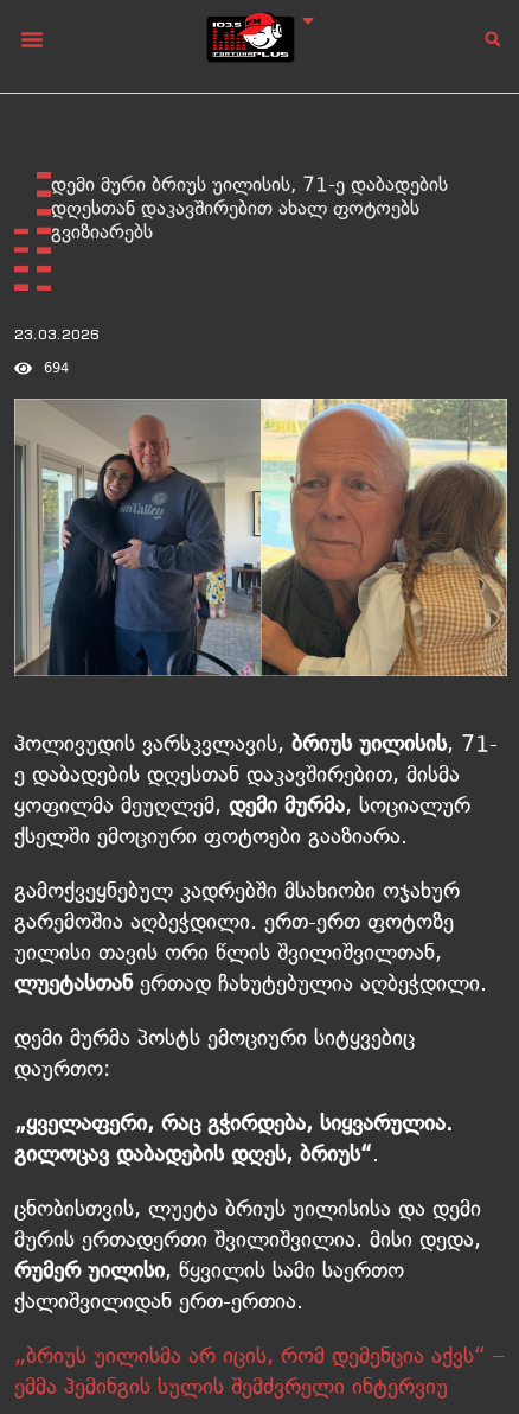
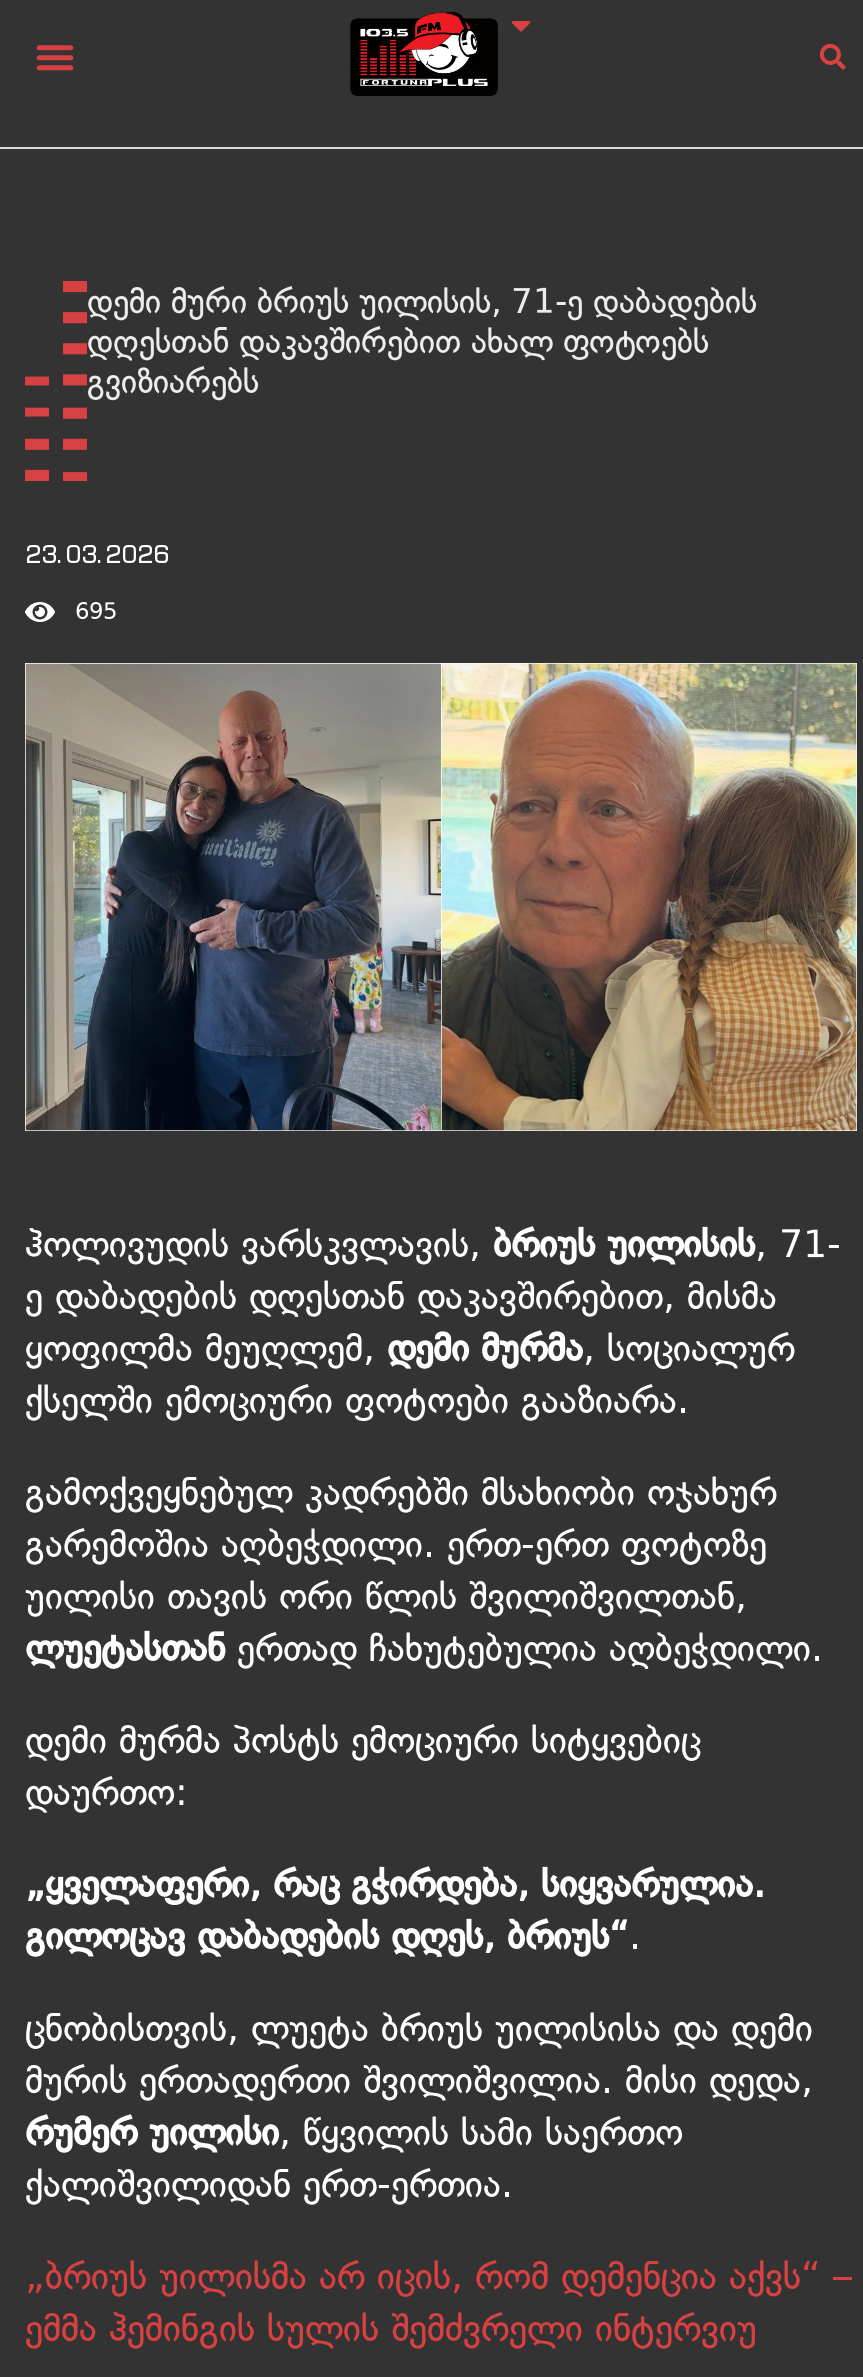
[44,360,69,376] 694 -> [75,598,117,626] 695

